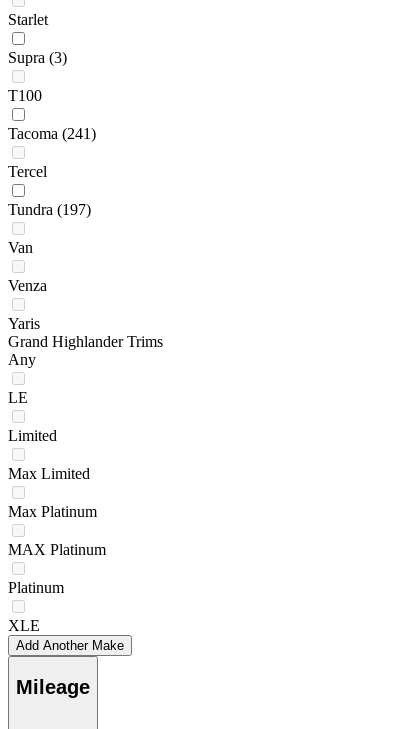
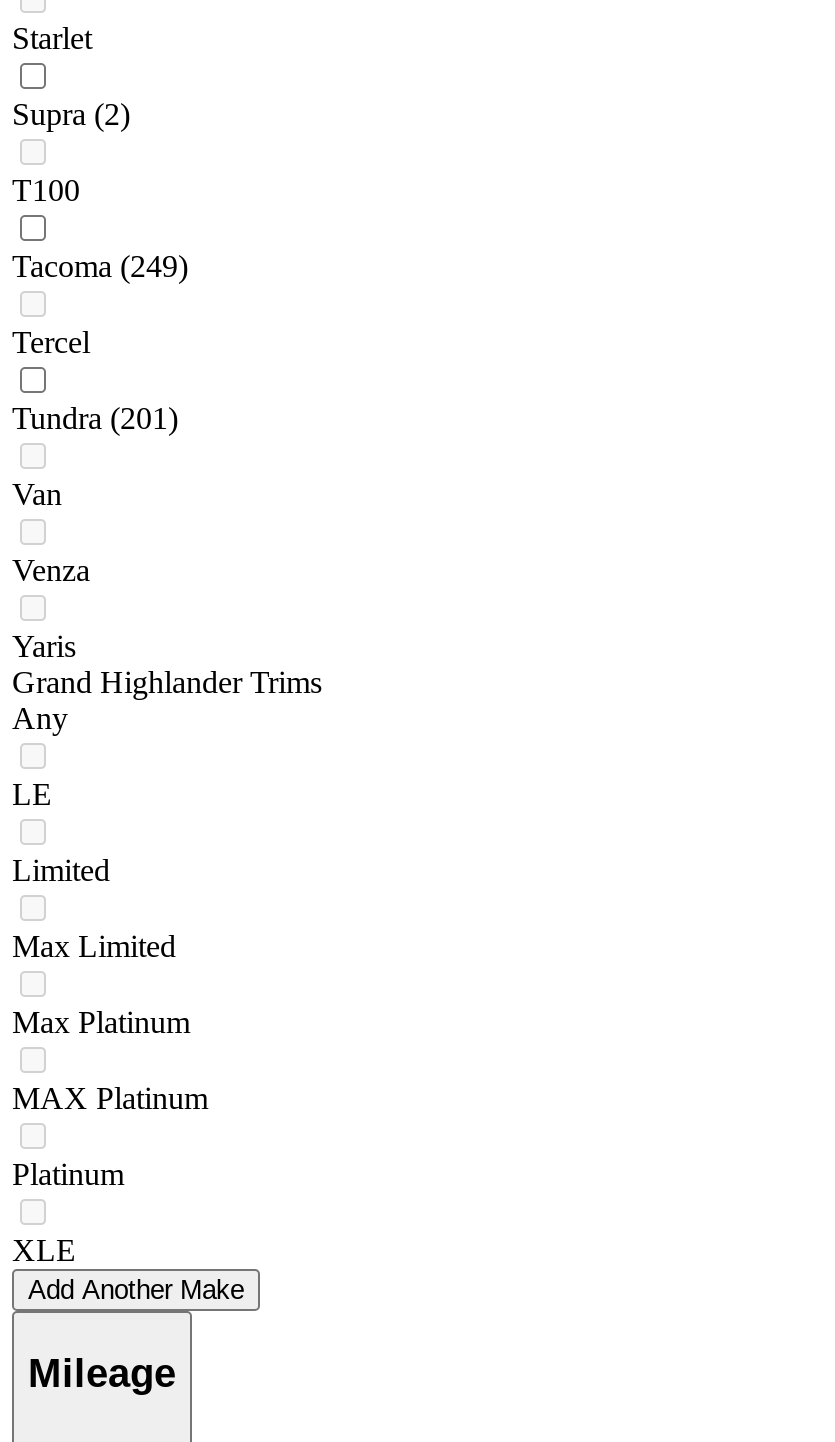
[8,49,67,66] Supra (3) -> [12,98,130,132] Supra (2)
[8,125,96,142] Tacoma (241) -> [12,250,188,284] Tacoma (249)
[8,201,91,218] Tundra (197) -> [12,402,178,436] Tundra (201)

